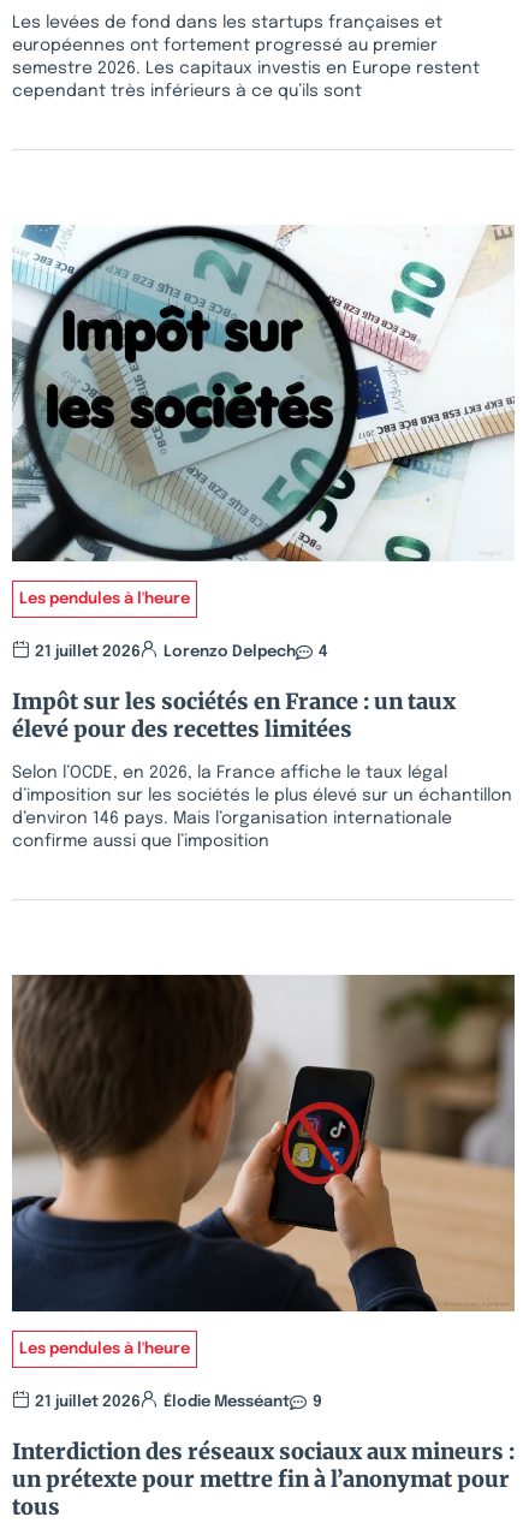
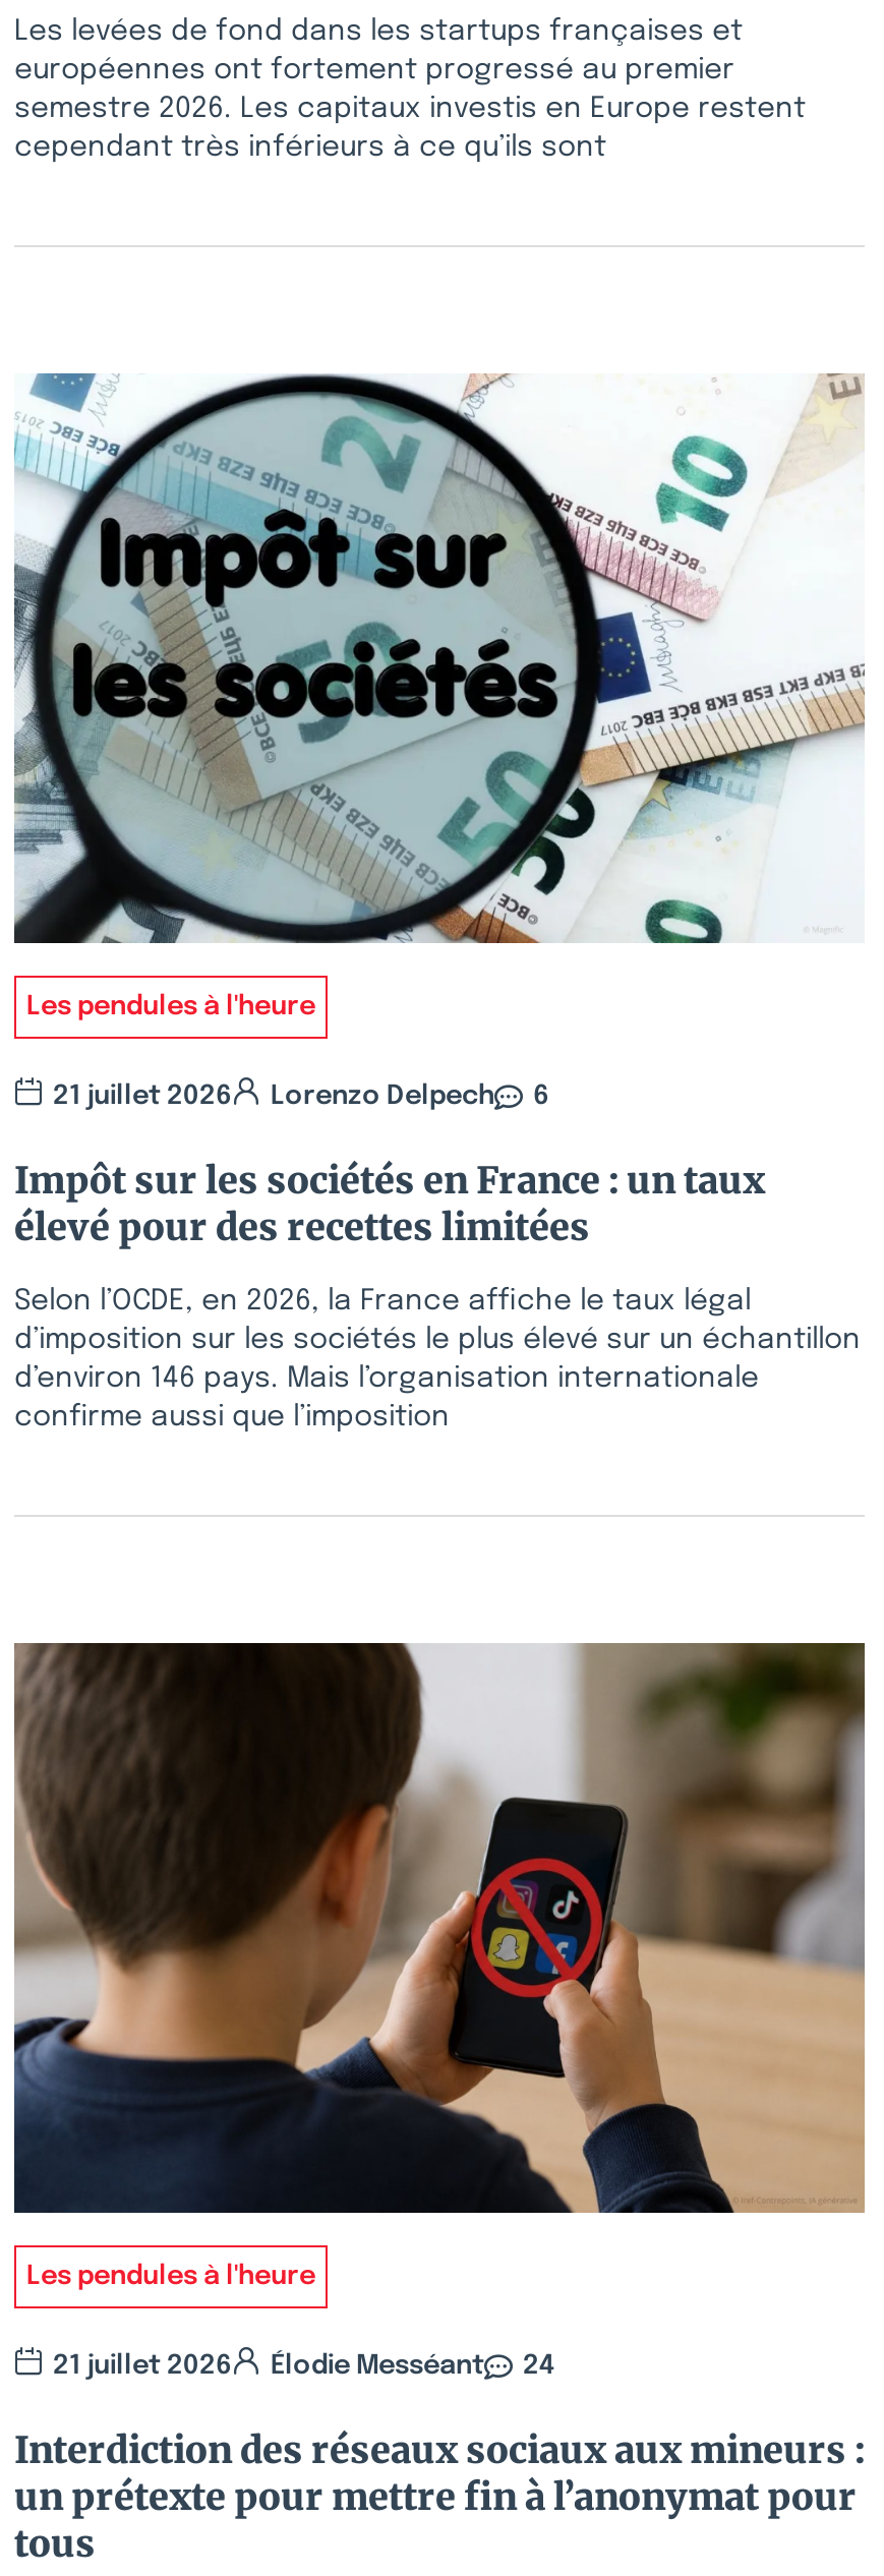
[35,644,328,660] 21 juillet 2026 Lorenzo Delpech 4 -> [53,1083,549,1110] 21 juillet 2026 Lorenzo Delpech 6
[35,1394,322,1410] 21 juillet 2026 Élodie Messéant 9 -> [53,2353,555,2379] 21 juillet 2026 Élodie Messéant 24

